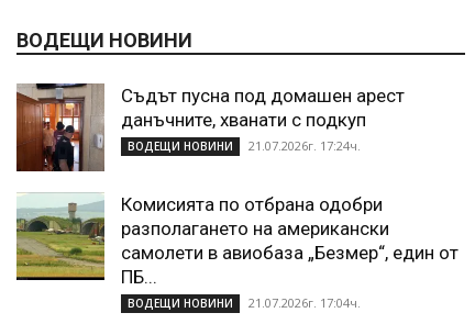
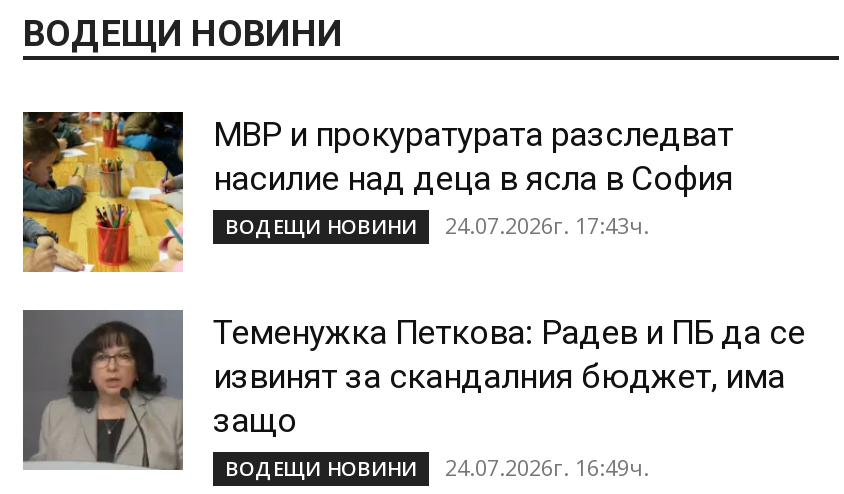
[16,82,405,172] [image] | Съдът пусна под домашен арест | данъчните, хванати с подкуп -> [21,110,733,274] [image] | МВР и прокуратурата разследват | насилие над деца в ясла в София
[128,137,361,153] ВОДЕЩИ НОВИНИ 21.07.2026г. 17:24ч. -> [225,209,649,239] ВОДЕЩИ НОВИНИ 24.07.2026г. 17:43ч.
[16,192,459,287] [image] | Комисията по отбрана одобри | разполагането на американски | самолети в авиобаза „Безмер“, един от | ПБ... -> [23,308,805,472] [image] | Теменужка Петкова: Радев и ПБ да се | извинят за скандалния бюджет, има | защо
[128,294,361,310] ВОДЕЩИ НОВИНИ 21.07.2026г. 17:04ч. -> [225,451,649,481] ВОДЕЩИ НОВИНИ 24.07.2026г. 16:49ч.

